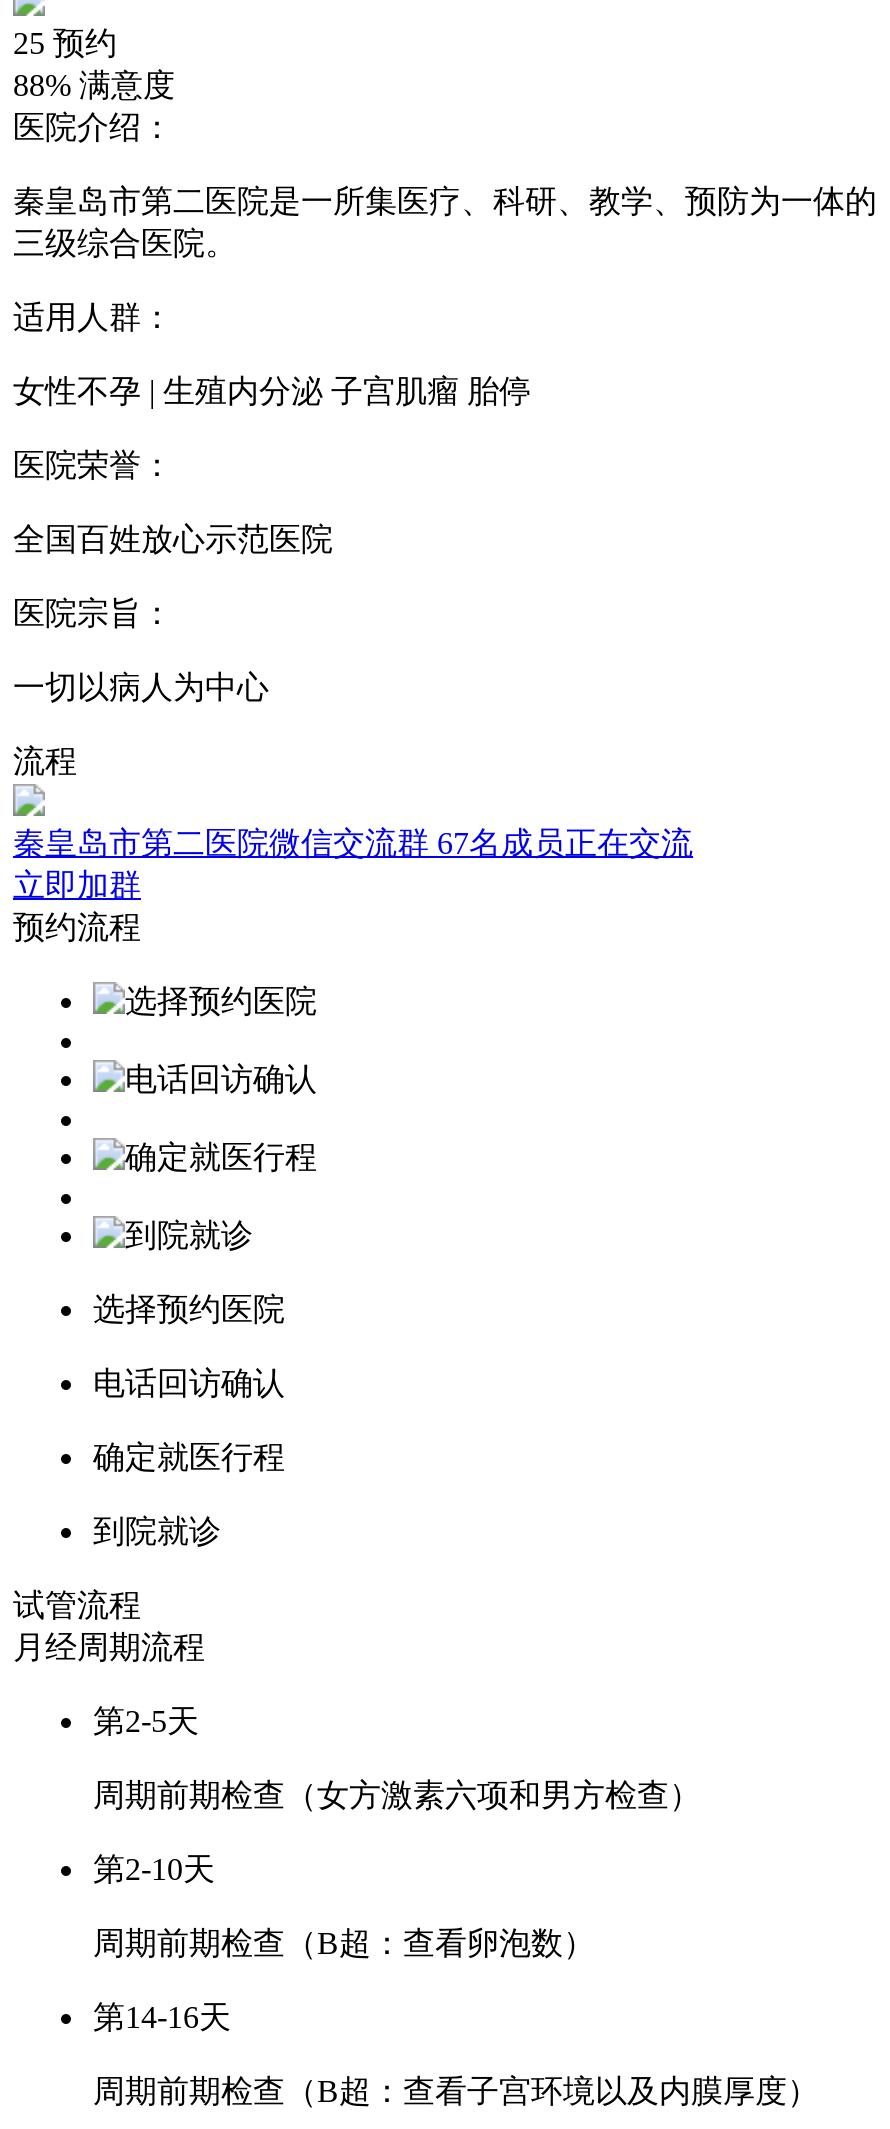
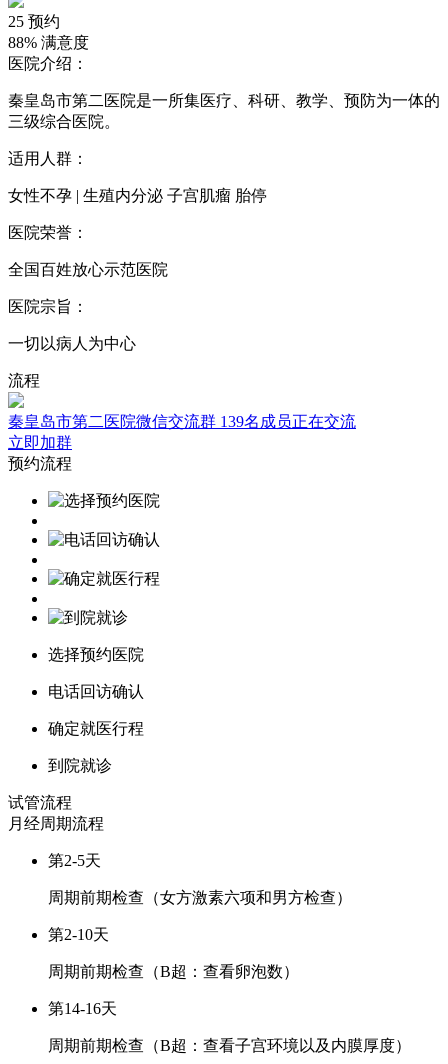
[13,826,693,860] 秦皇岛市第二医院微信交流群 67名成员正在交流 -> [8,413,356,430] 秦皇岛市第二医院微信交流群 139名成员正在交流

